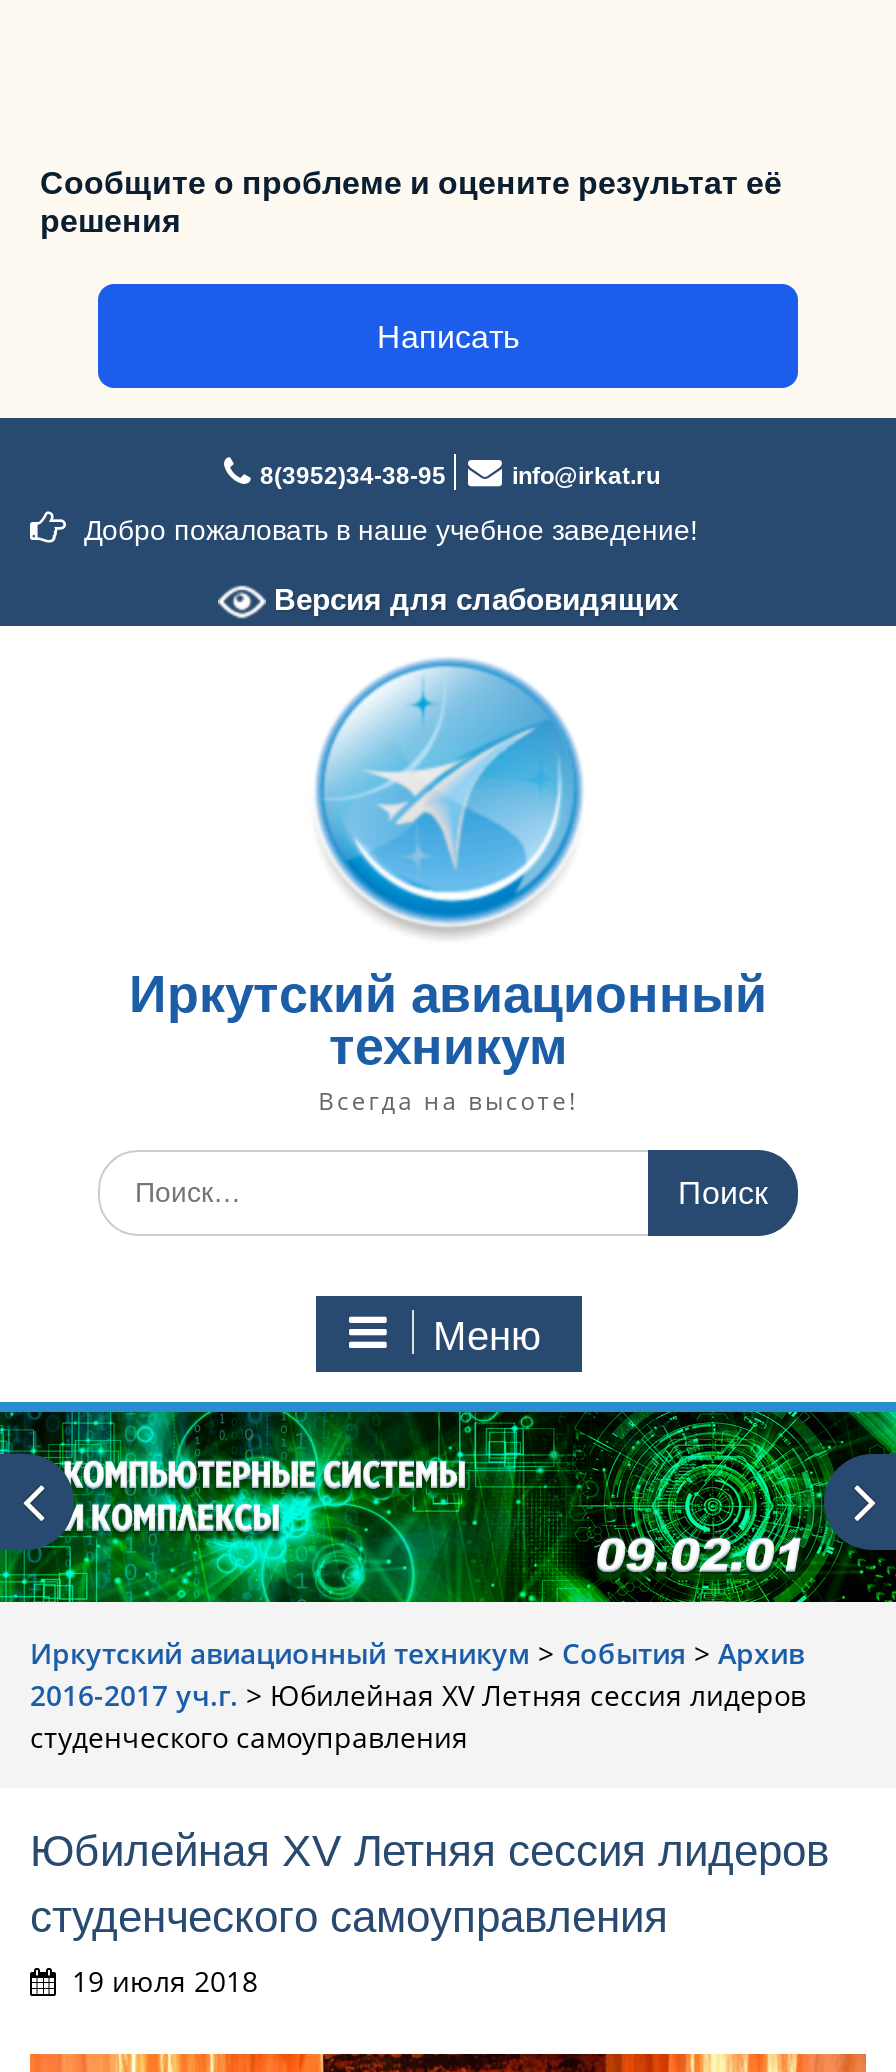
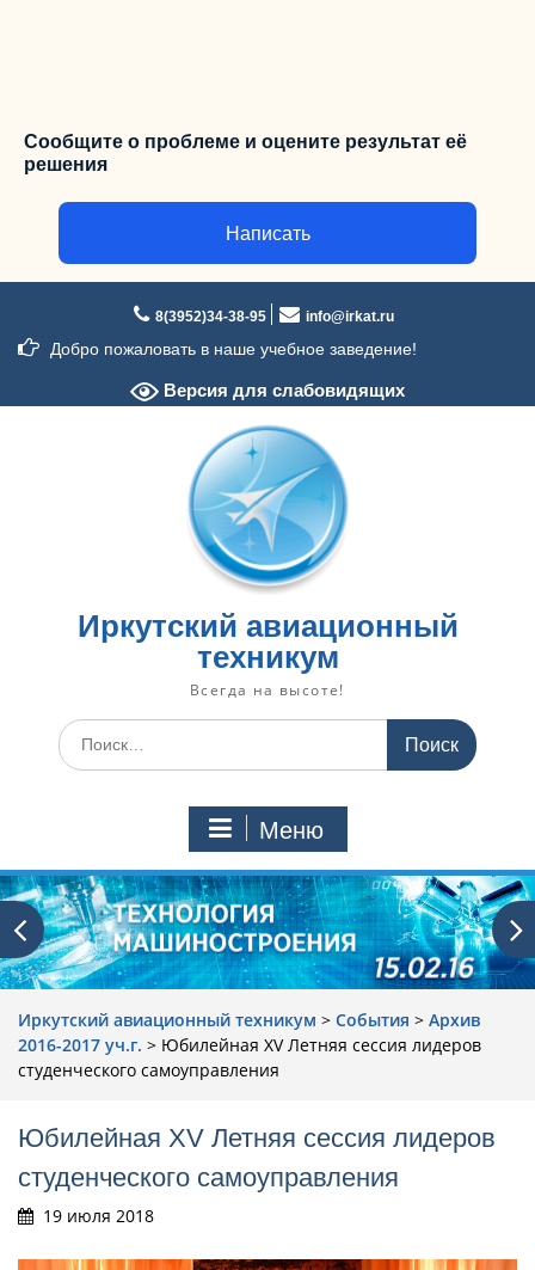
[6,1410,890,1604] [image] -> [4,875,531,990] [image]

